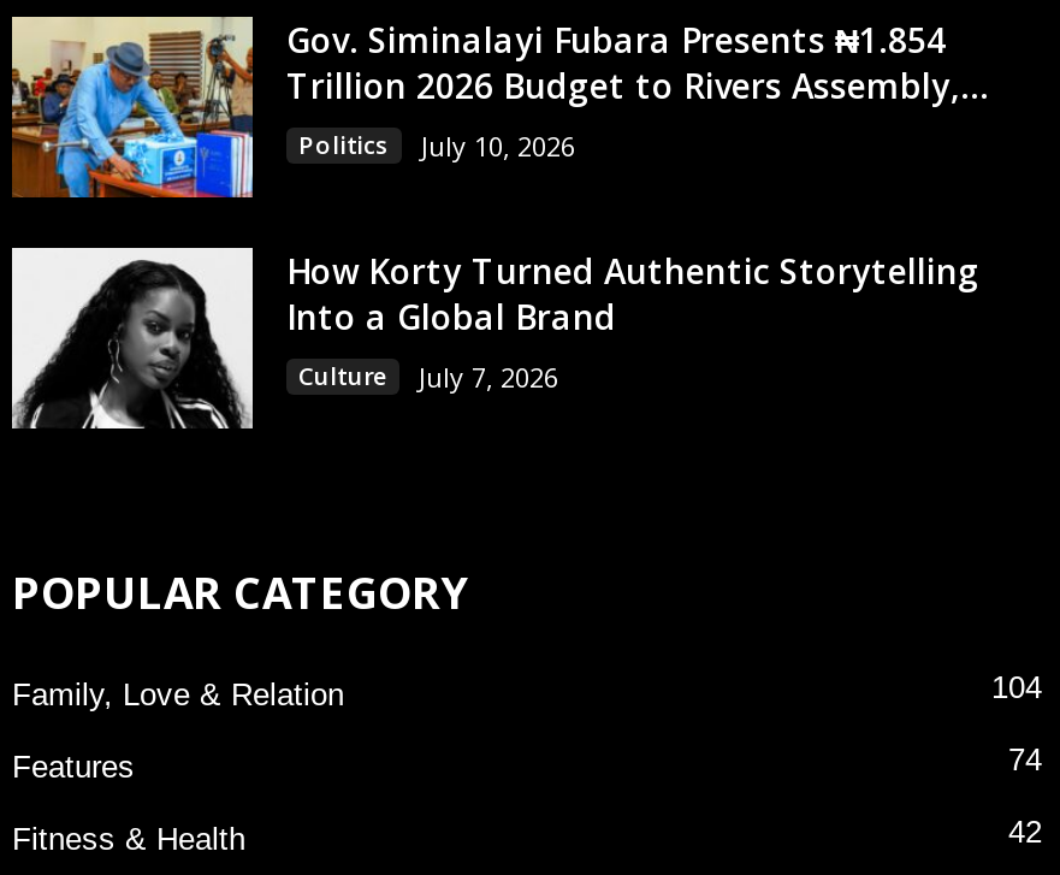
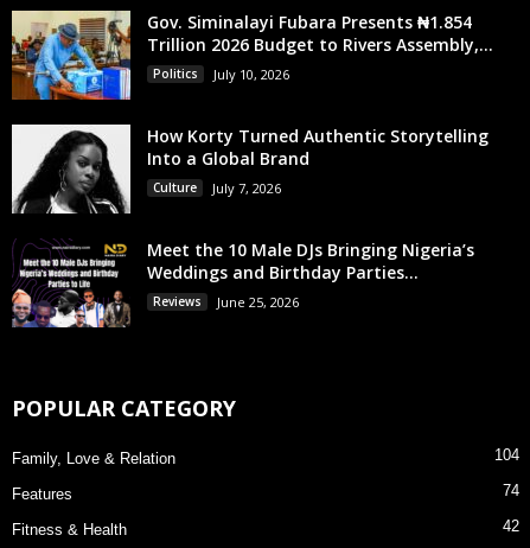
none -> [11,238,474,329] [image] | Meet the 10 Male DJs Bringing Nigeria’s | Weddings and Birthday Parties... | Reviews | June 25, 2026

